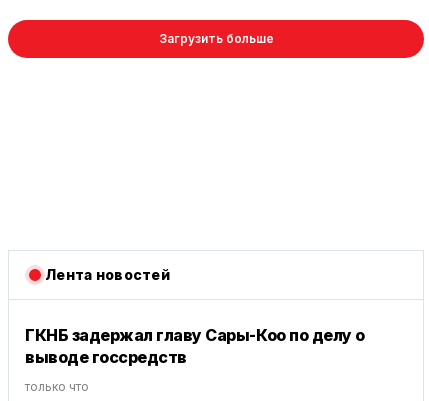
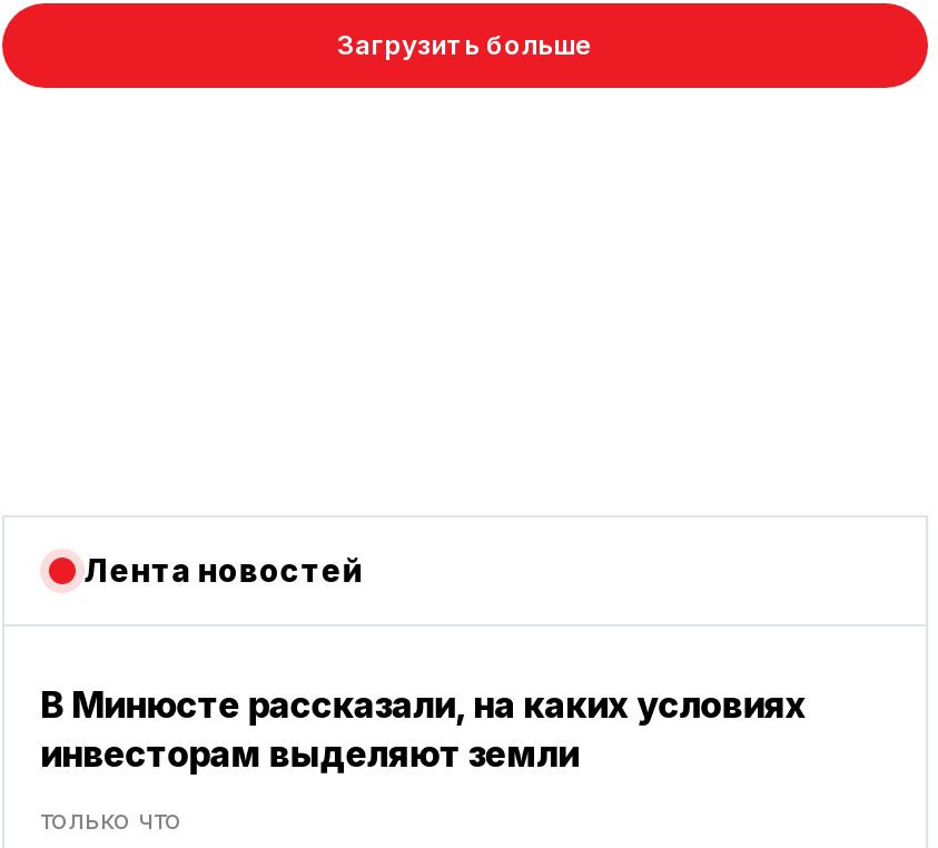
[25,325,365,367] ГКНБ задержал главу Сары-Коо по делу о | выводе госсредств -> [40,683,806,776] В Минюсте рассказали, на каких условиях | инвесторам выделяют земли

